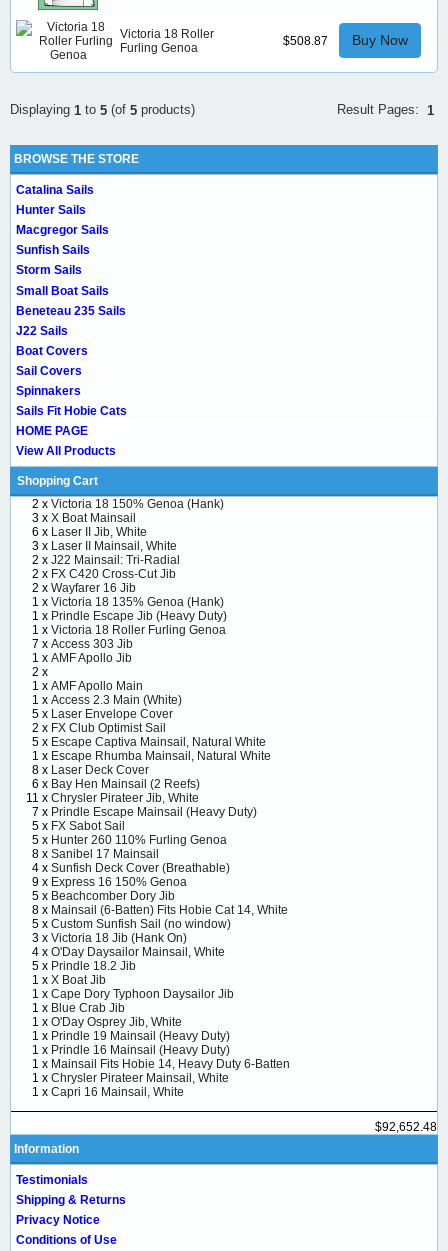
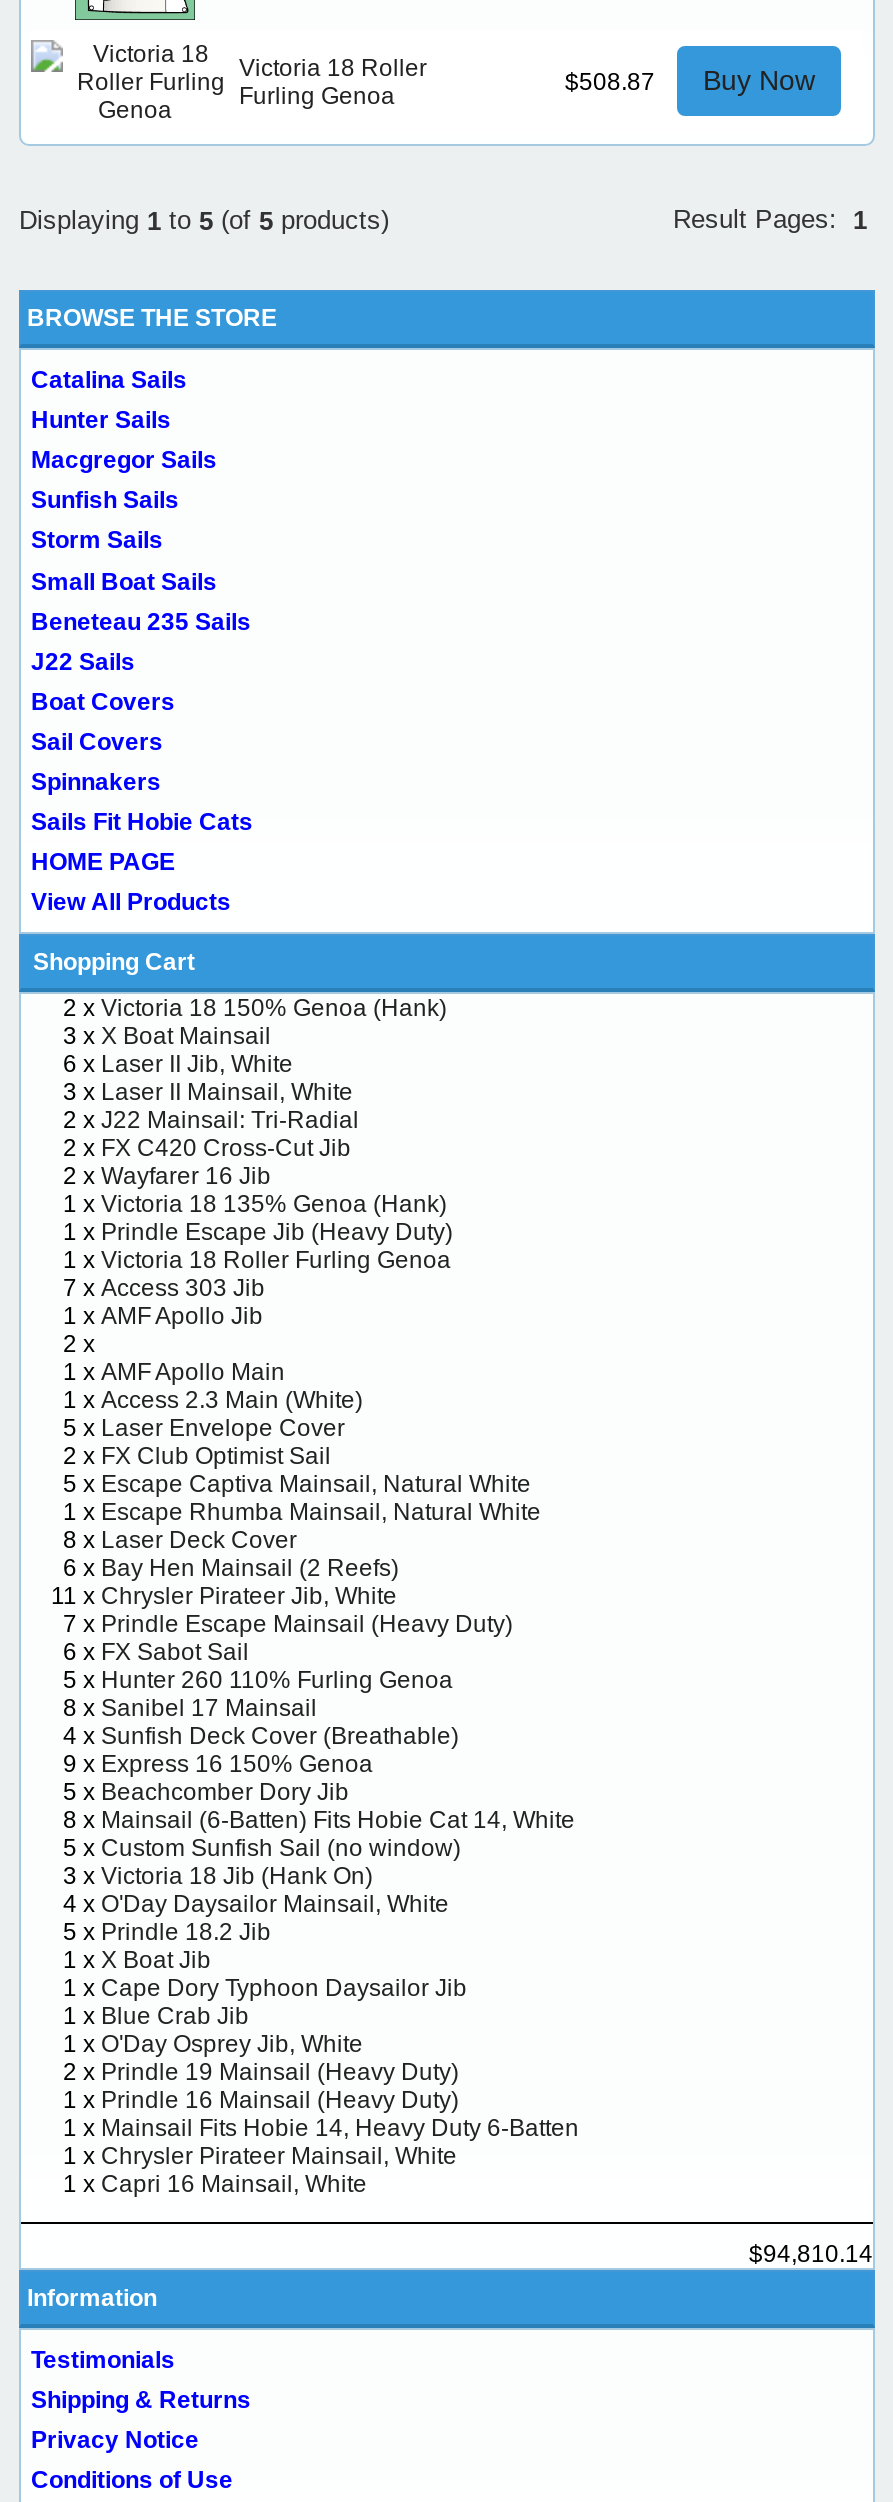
[32,819,125,833] 5 x FX Sabot Sail -> [63,1637,249,1665] 6 x FX Sabot Sail
[32,1029,230,1043] 1 x Prindle 19 Mainsail (Heavy Duty) -> [63,2057,459,2085] 2 x Prindle 19 Mainsail (Heavy Duty)
[375,1120,437,1134] $92,652.48 -> [749,2239,873,2267] $94,810.14

